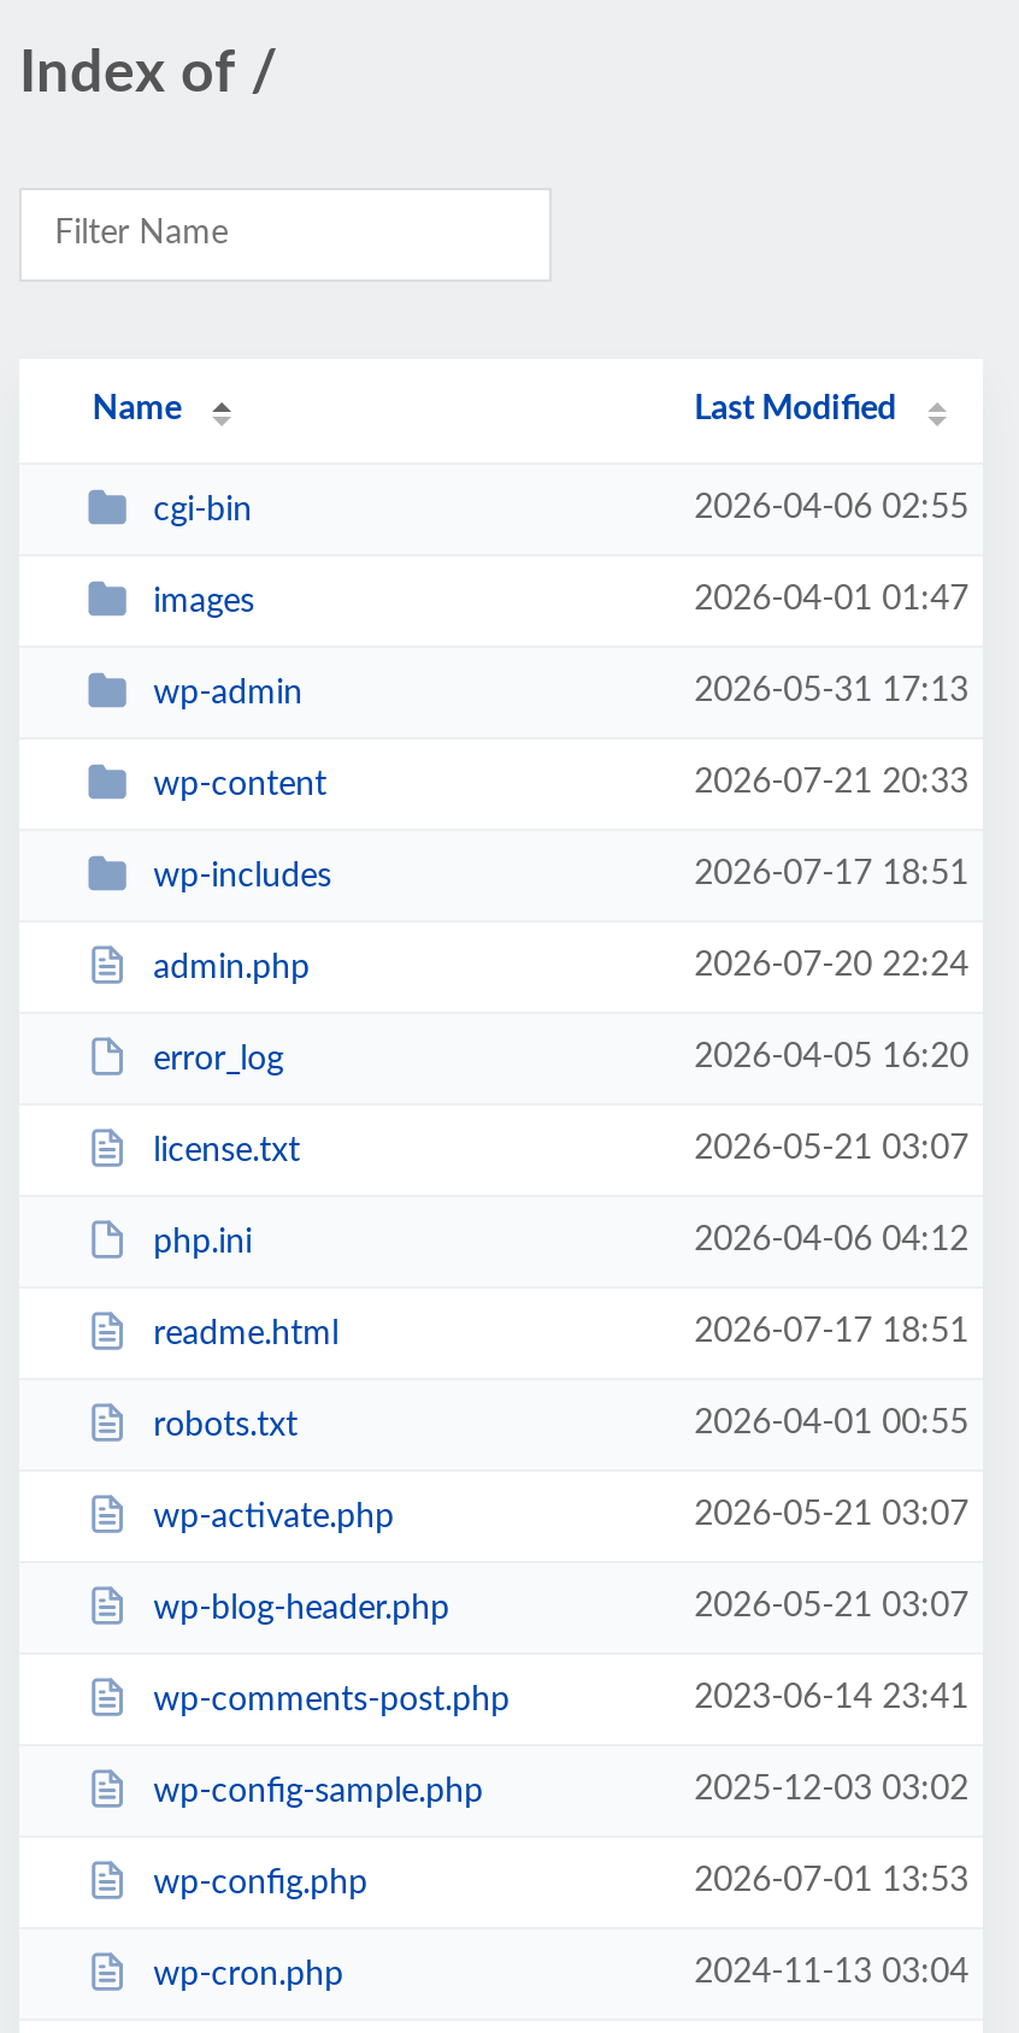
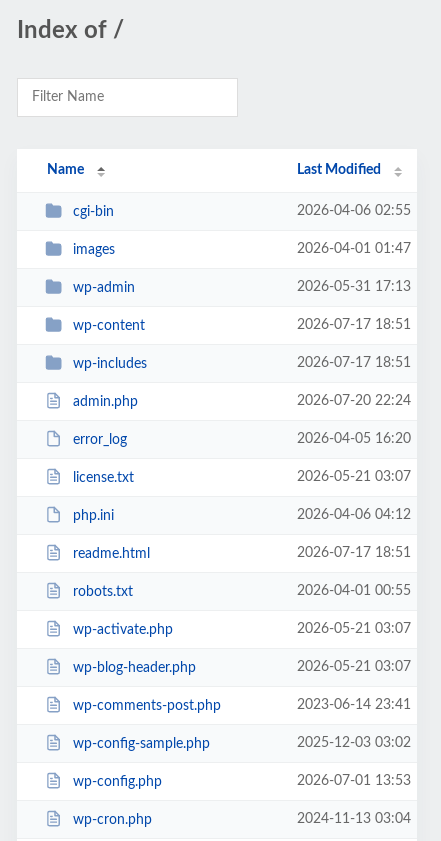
[694,766,969,800] 2026-07-21 20:33 -> [297,318,411,332] 2026-07-17 18:51

